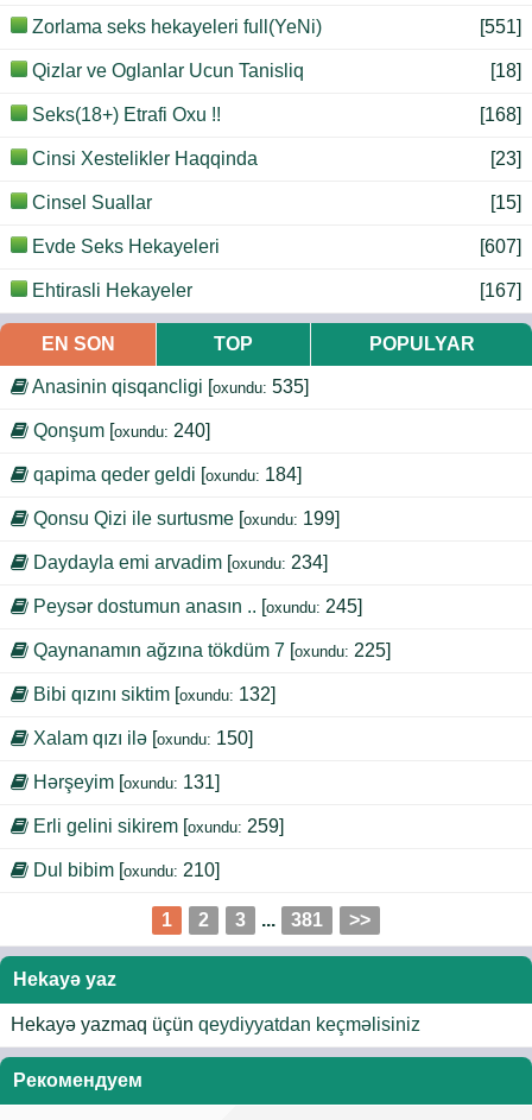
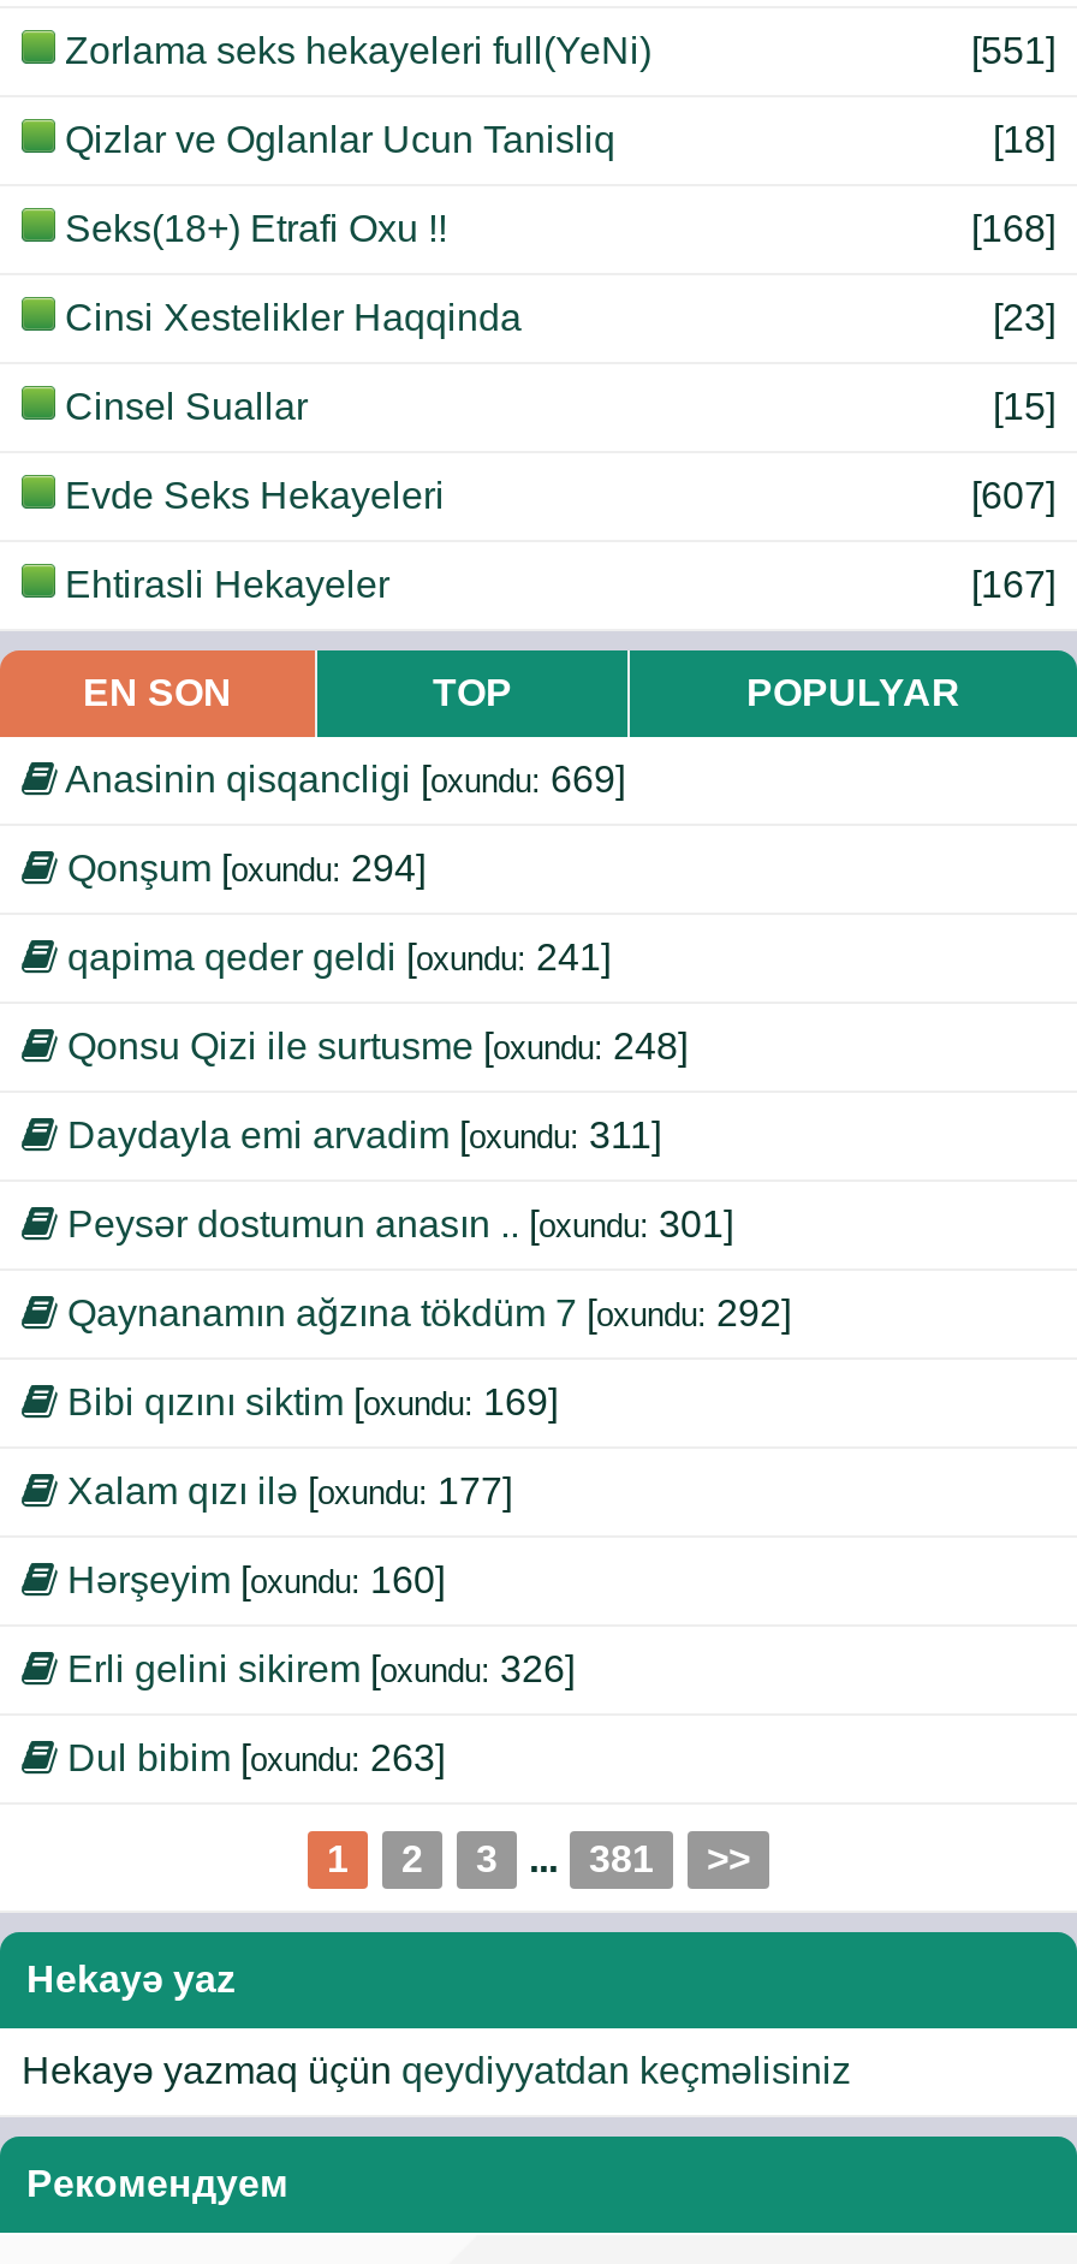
[28,377,309,397] Anasinin qisqancligi [oxundu: 535] -> [58,759,625,800] Anasinin qisqancligi [oxundu: 669]
[28,420,210,441] Qonşum [oxundu: 240] -> [58,848,426,889] Qonşum [oxundu: 294]
[28,464,302,485] qapima qeder geldi [oxundu: 184] -> [58,937,611,977] qapima qeder geldi [oxundu: 241]
[28,508,340,529] Qonsu Qizi ile surtusme [oxundu: 199] -> [58,1026,688,1066] Qonsu Qizi ile surtusme [oxundu: 248]
[28,552,328,572] Daydayla emi arvadim [oxundu: 234] -> [58,1115,661,1155] Daydayla emi arvadim [oxundu: 311]
[28,596,362,616] Peysər dostumun anasın .. [oxundu: 245] -> [58,1204,733,1244] Peysər dostumun anasın .. [oxundu: 301]
[28,640,391,660] Qaynanamın ağzına tökdüm 7 [oxundu: 225] -> [58,1293,791,1333] Qaynanamın ağzına tökdüm 7 [oxundu: 292]
[28,684,275,704] Bibi qızını siktim [oxundu: 132] -> [58,1381,558,1422] Bibi qızını siktim [oxundu: 169]
[28,728,253,748] Xalam qızı ilə [oxundu: 150] -> [58,1470,512,1511] Xalam qızı ilə [oxundu: 177]
[28,772,220,792] Hərşeyim [oxundu: 131] -> [58,1559,445,1600] Hərşeyim [oxundu: 160]
[28,816,284,836] Erli gelini sikirem [oxundu: 259] -> [58,1648,575,1689] Erli gelini sikirem [oxundu: 326]
[28,860,220,880] Dul bibim [oxundu: 210] -> [58,1737,445,1778] Dul bibim [oxundu: 263]

